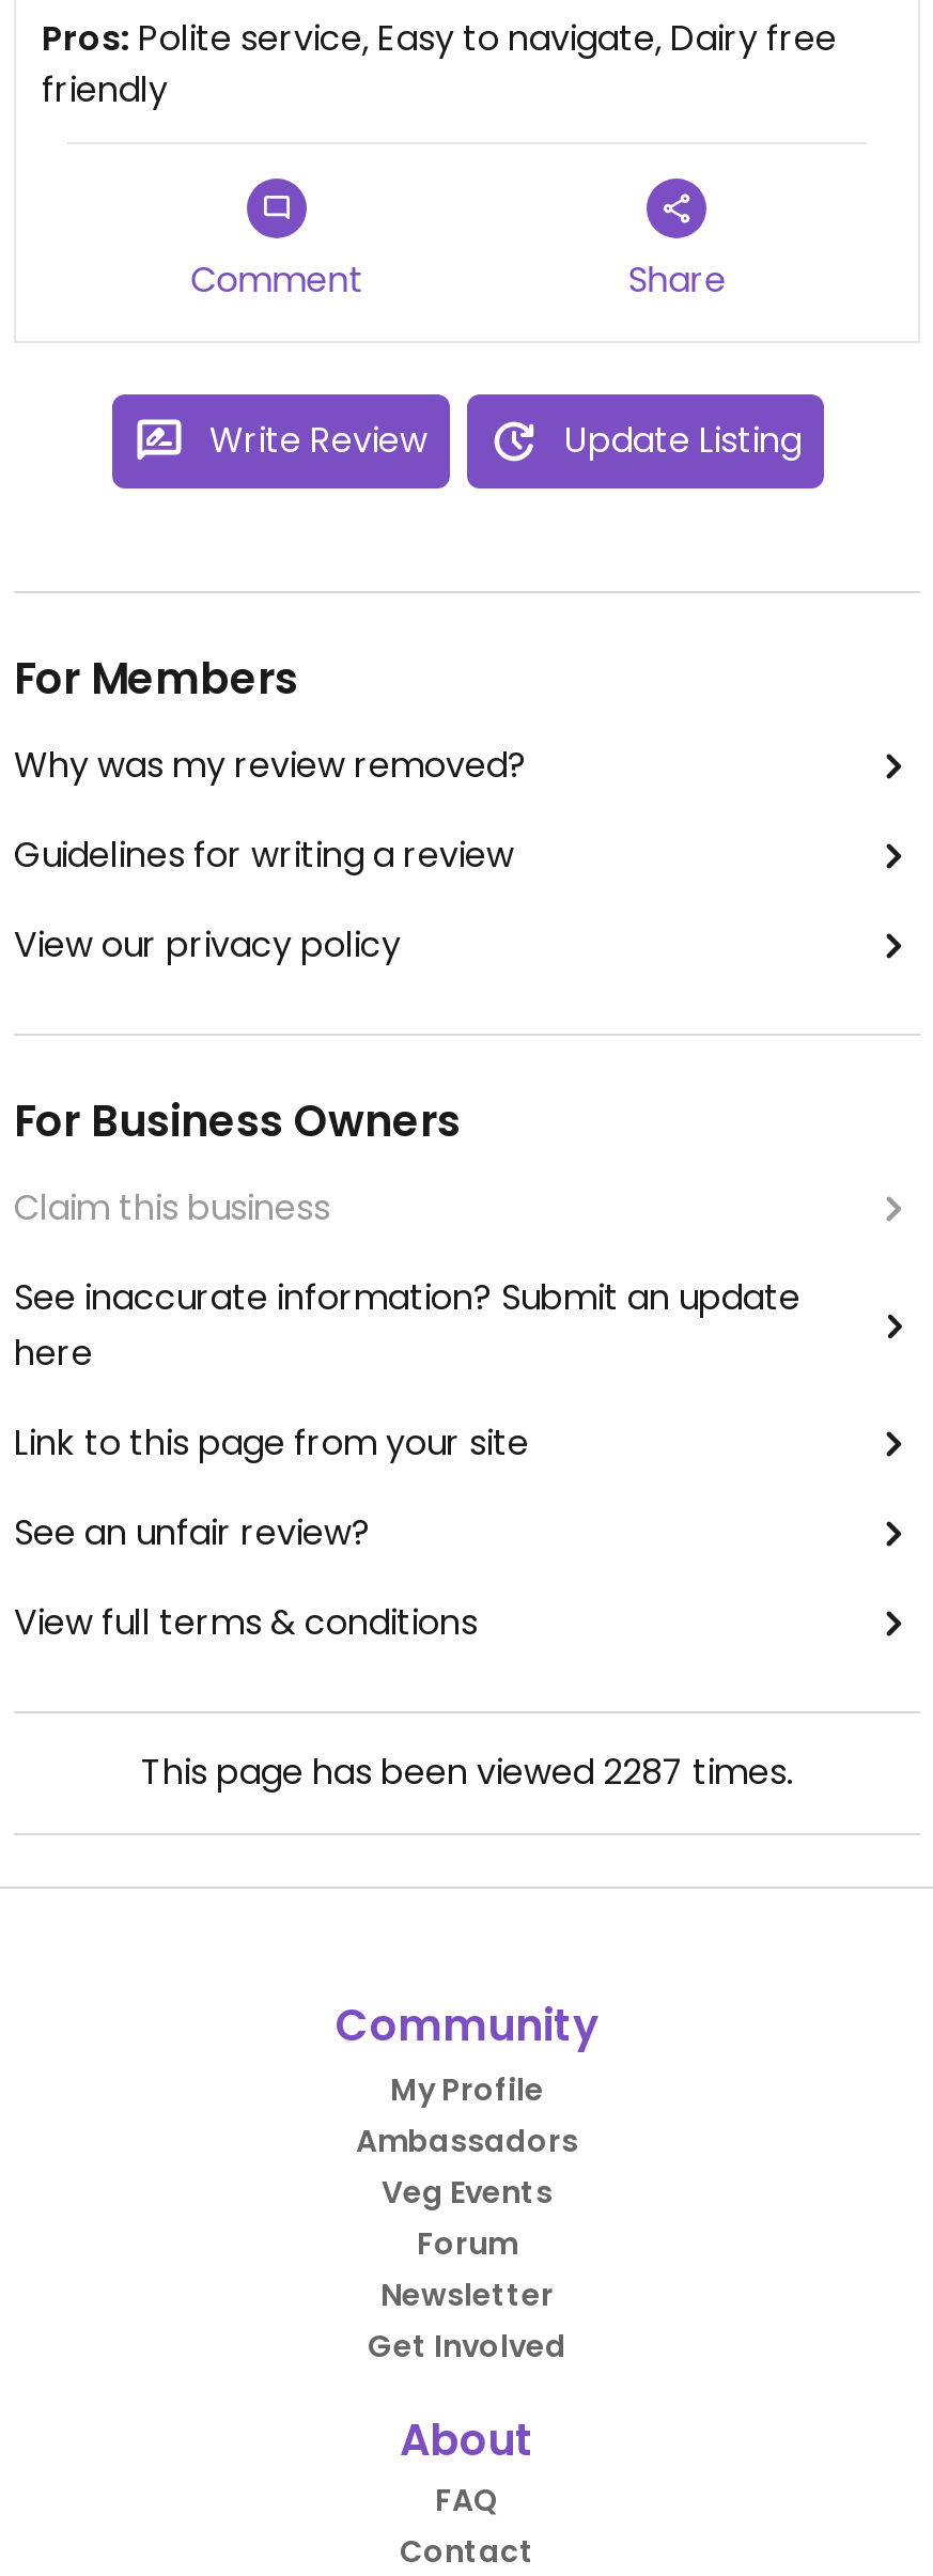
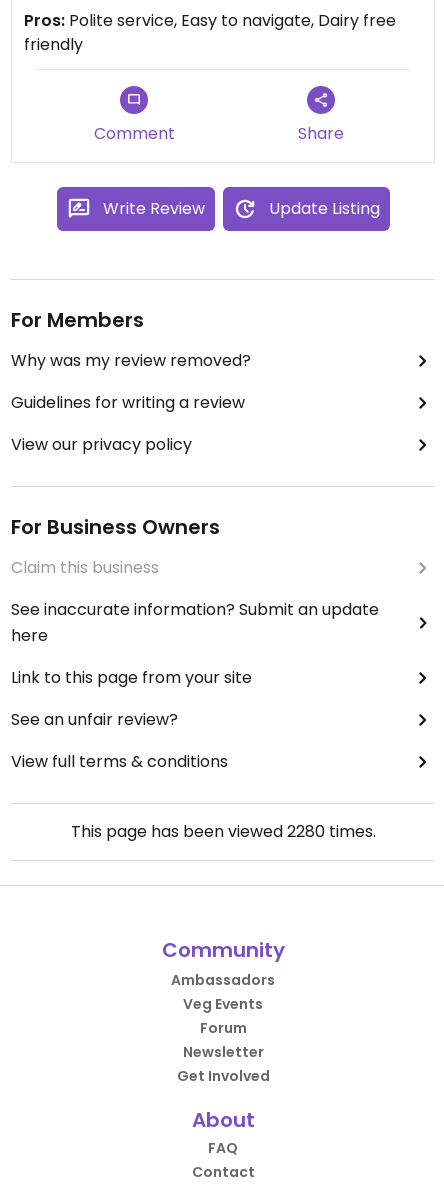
[141,1747,793,1796] This page has been viewed 2287 times. -> [70,820,375,843] This page has been viewed 2280 times.
[390,2067,544,2110] My Profile -> none

